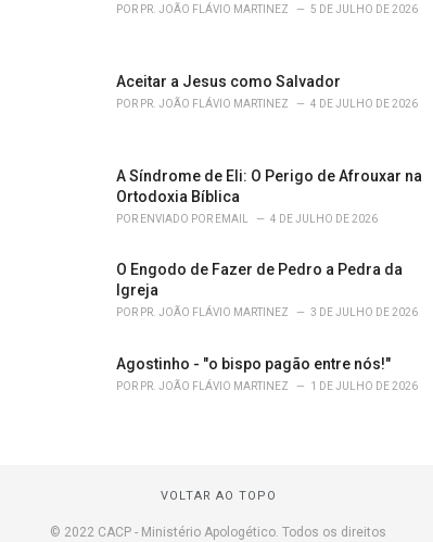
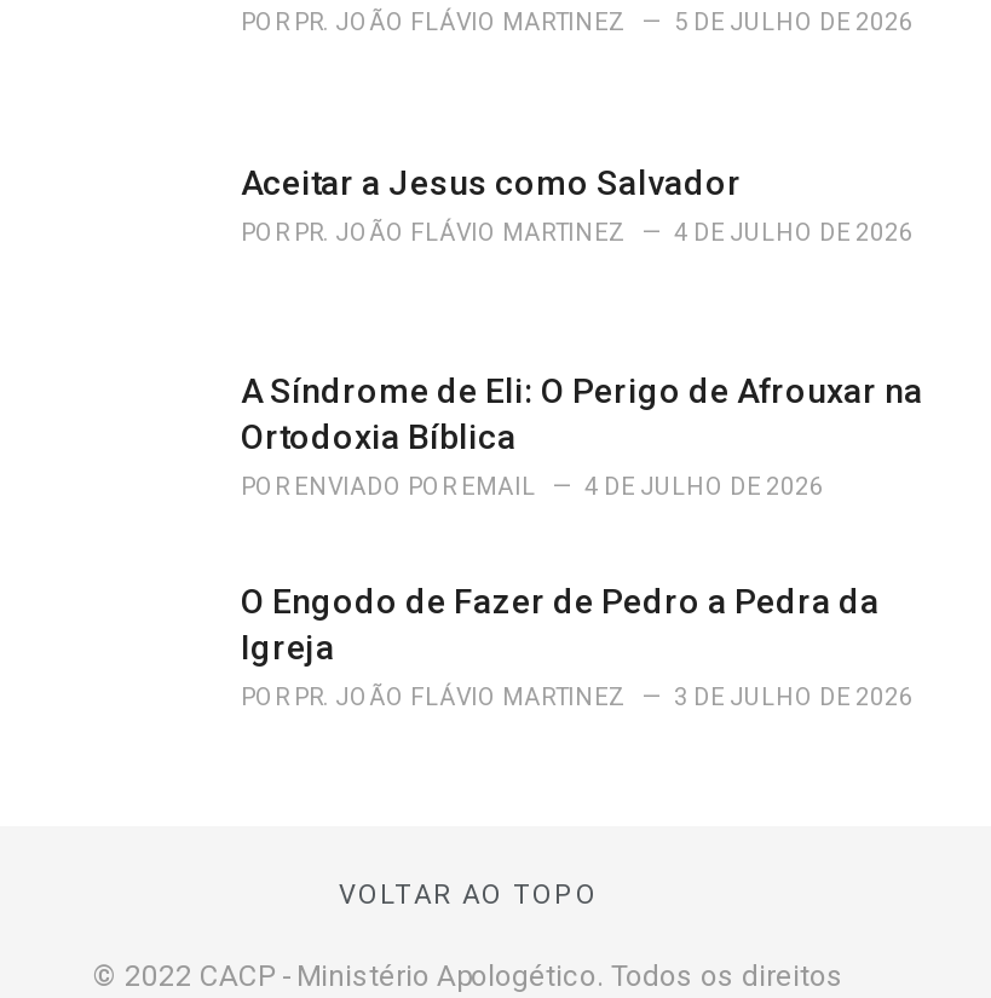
[116,355,418,392] Agostinho - "o bispo pagão entre nós!" | POR PR. JOÃO FLÁVIO MARTINEZ | 1 DE JULHO DE 2026 -> none

